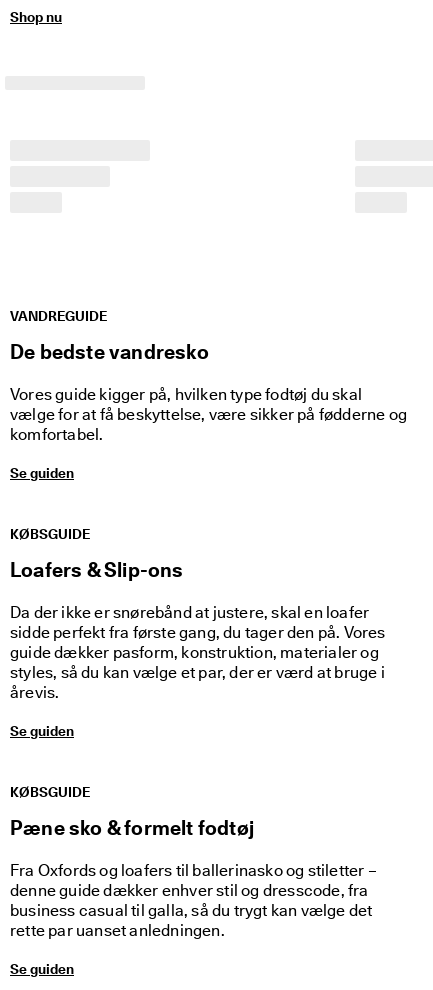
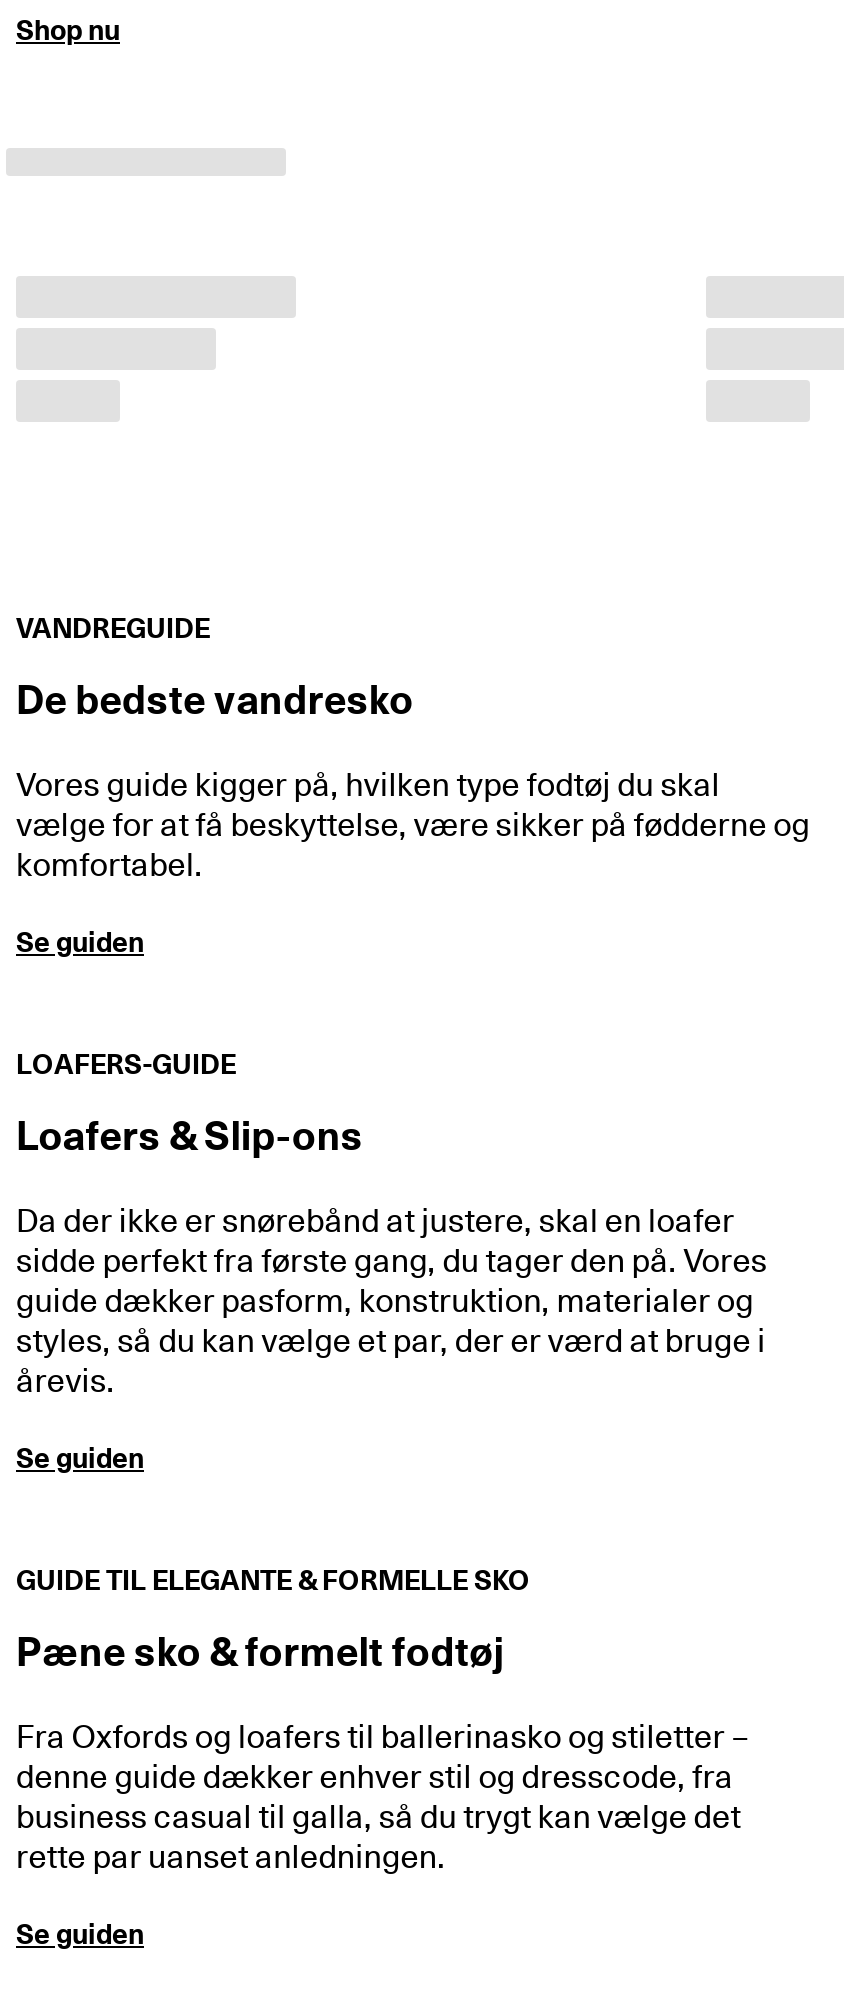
[10,526,90,542] KØBSGUIDE -> [16,1048,236,1080] LOAFERS-GUIDE
[10,784,90,800] KØBSGUIDE -> [16,1564,530,1596] GUIDE TIL ELEGANTE & FORMELLE SKO

